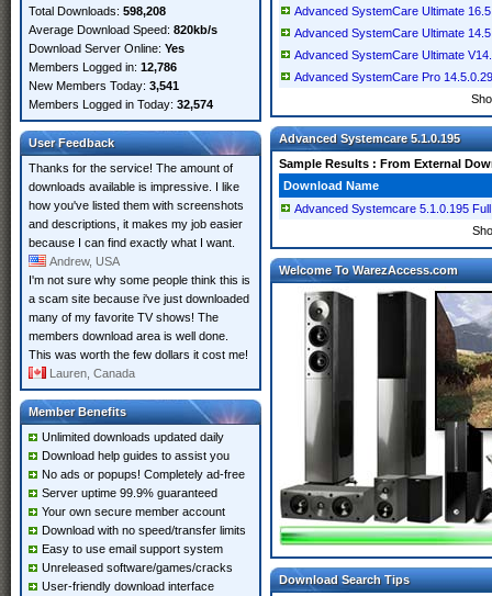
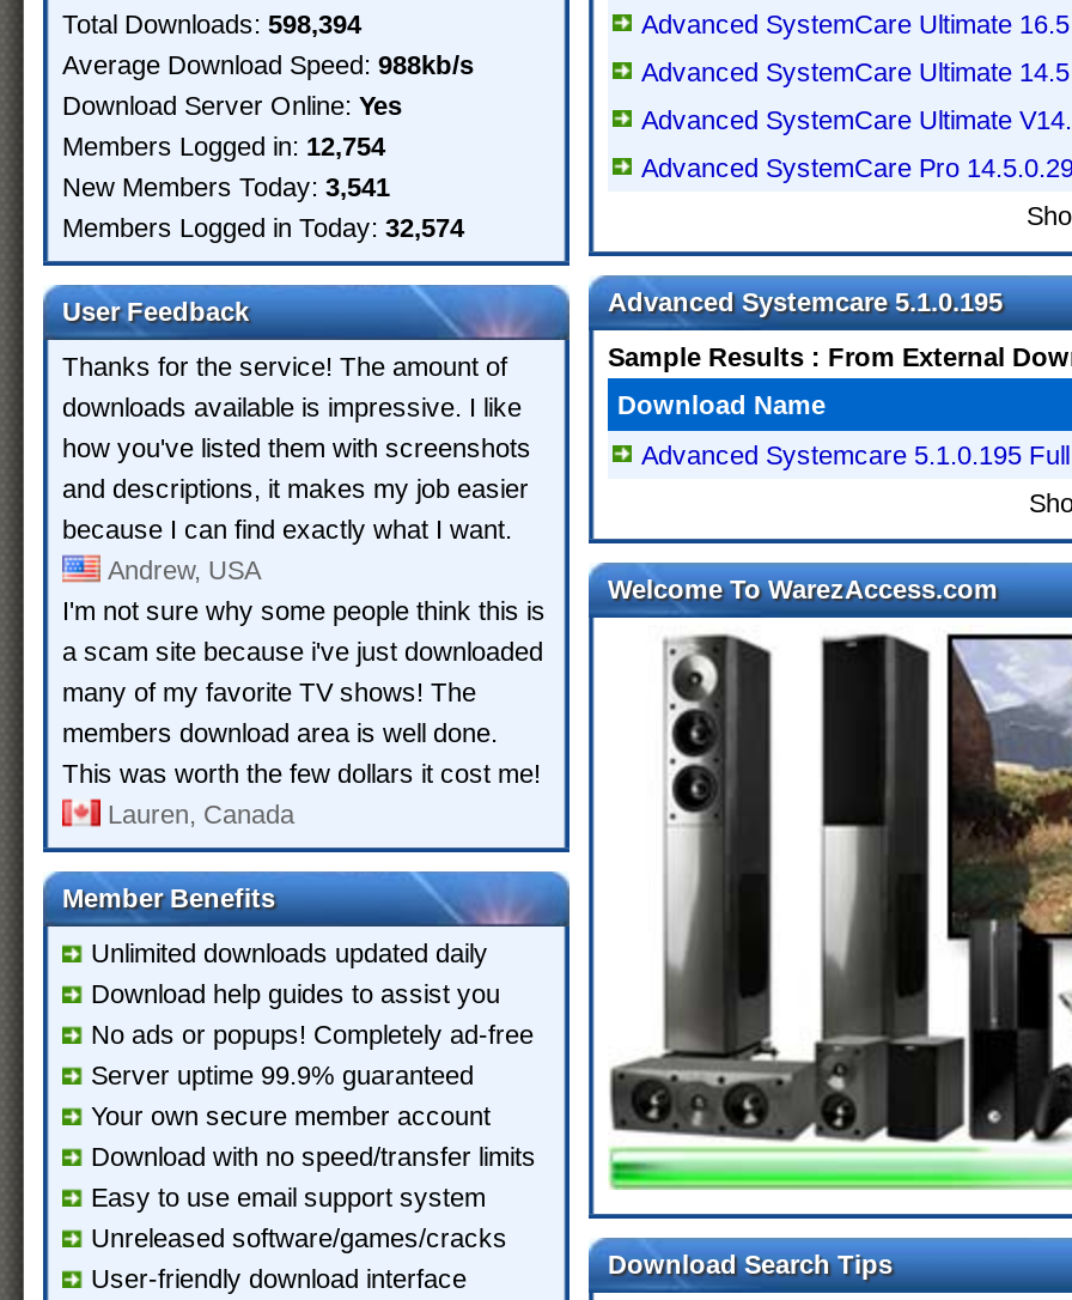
[29,4,166,18] Total Downloads: 598,208 -> [62,10,361,38] Total Downloads: 598,394
[29,23,217,36] Average Download Speed: 820kb/s -> [62,50,474,79] Average Download Speed: 988kb/s
[29,60,177,74] Members Logged in: 12,786 -> [62,132,385,160] Members Logged in: 12,754

